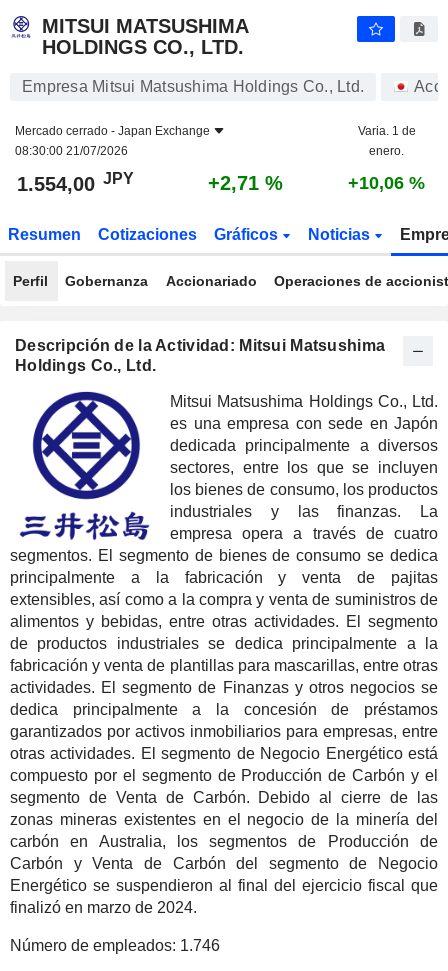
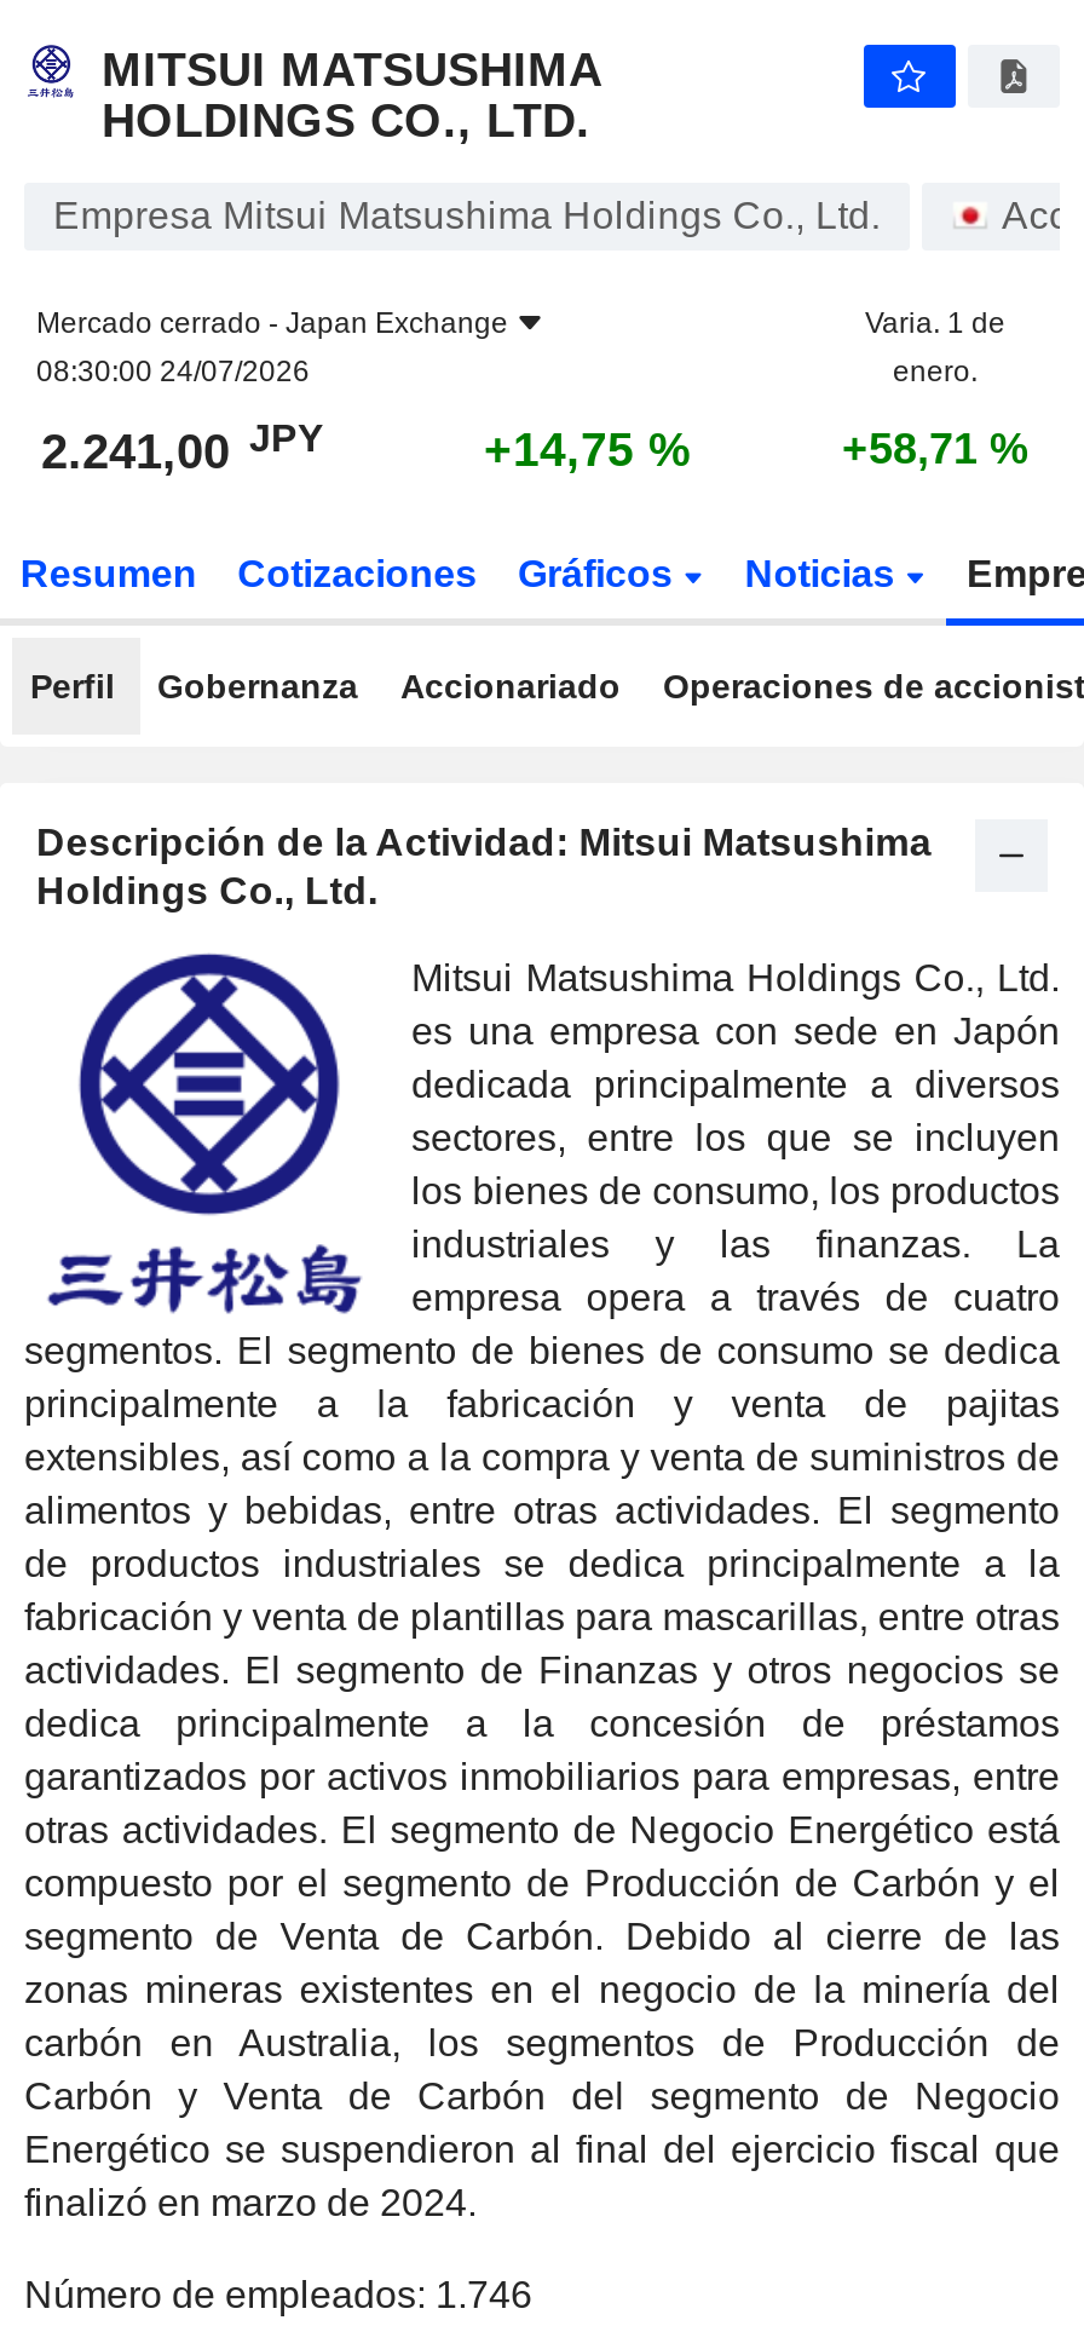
[15,144,128,158] 08:30:00 21/07/2026 -> [36,355,310,388] 08:30:00 24/07/2026
[17,169,134,195] 1.554,00 JPY -> [41,416,324,478] 2.241,00 JPY
[208,172,283,194] +2,71 % -> [484,422,692,476] +14,75 %
[348,173,425,193] +10,06 % -> [842,425,1028,473] +58,71 %

